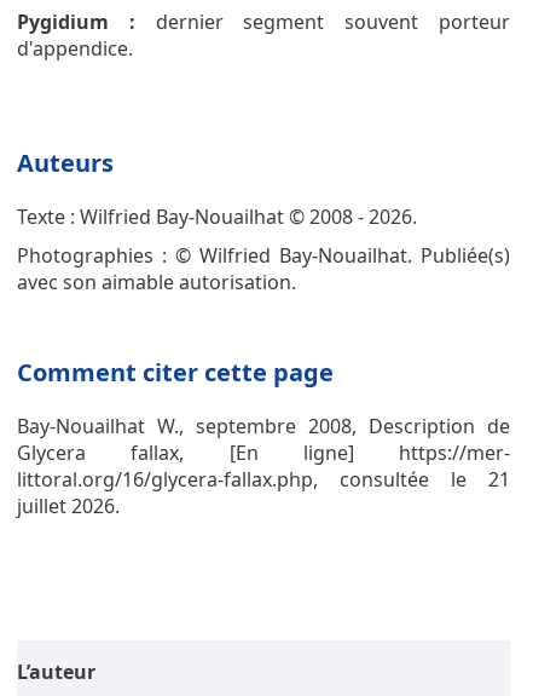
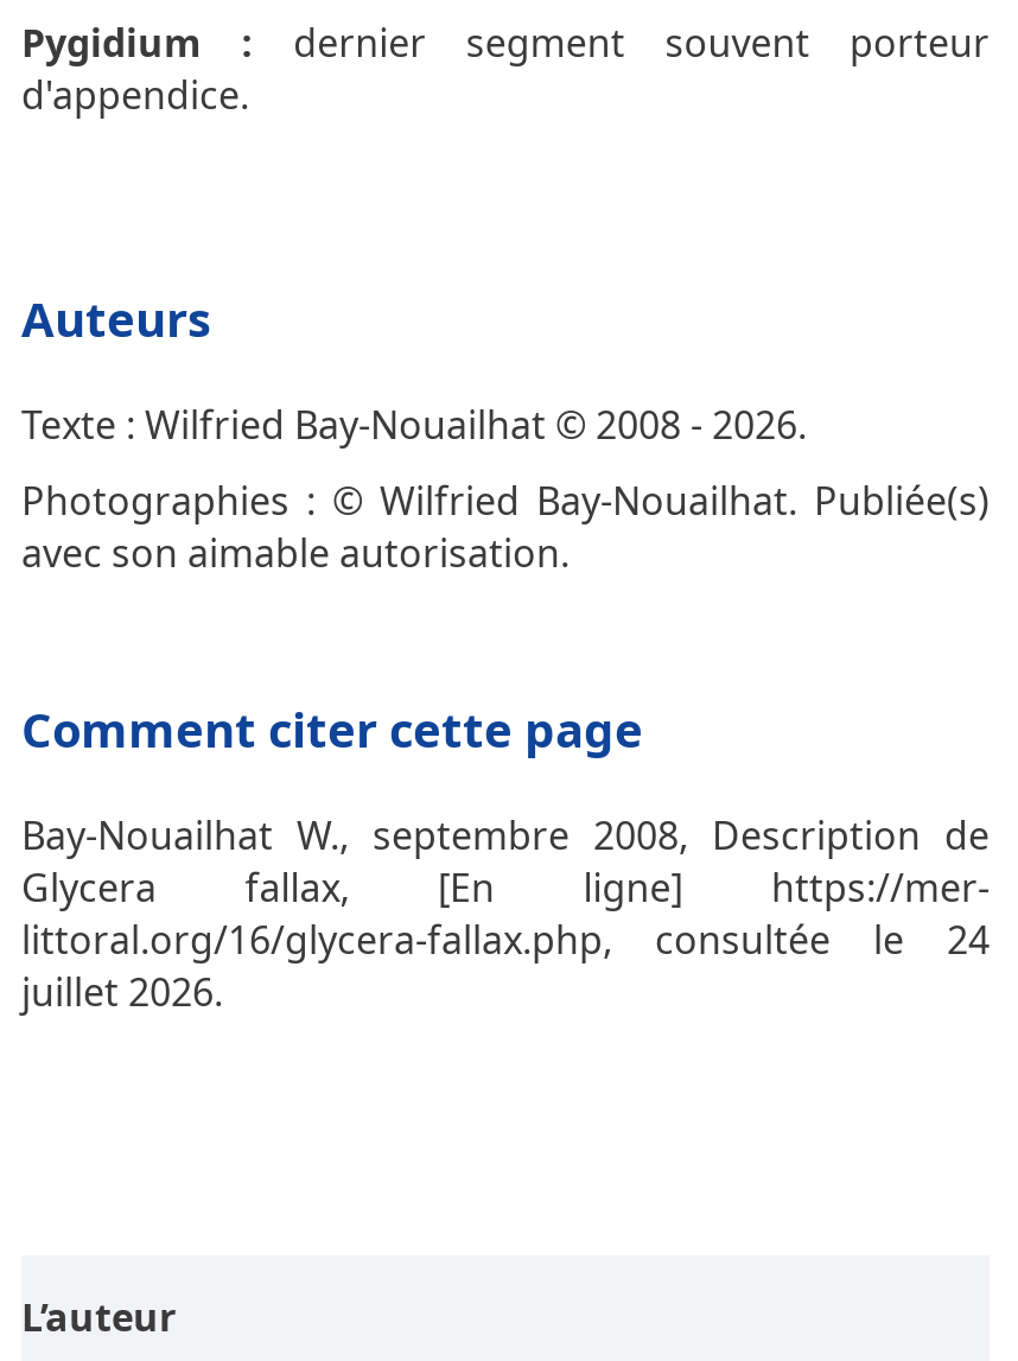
[17,467,510,493] littoral.org/16/glycera-fallax.php, consultée le 21 -> [21,915,990,967] littoral.org/16/glycera-fallax.php, consultée le 24

